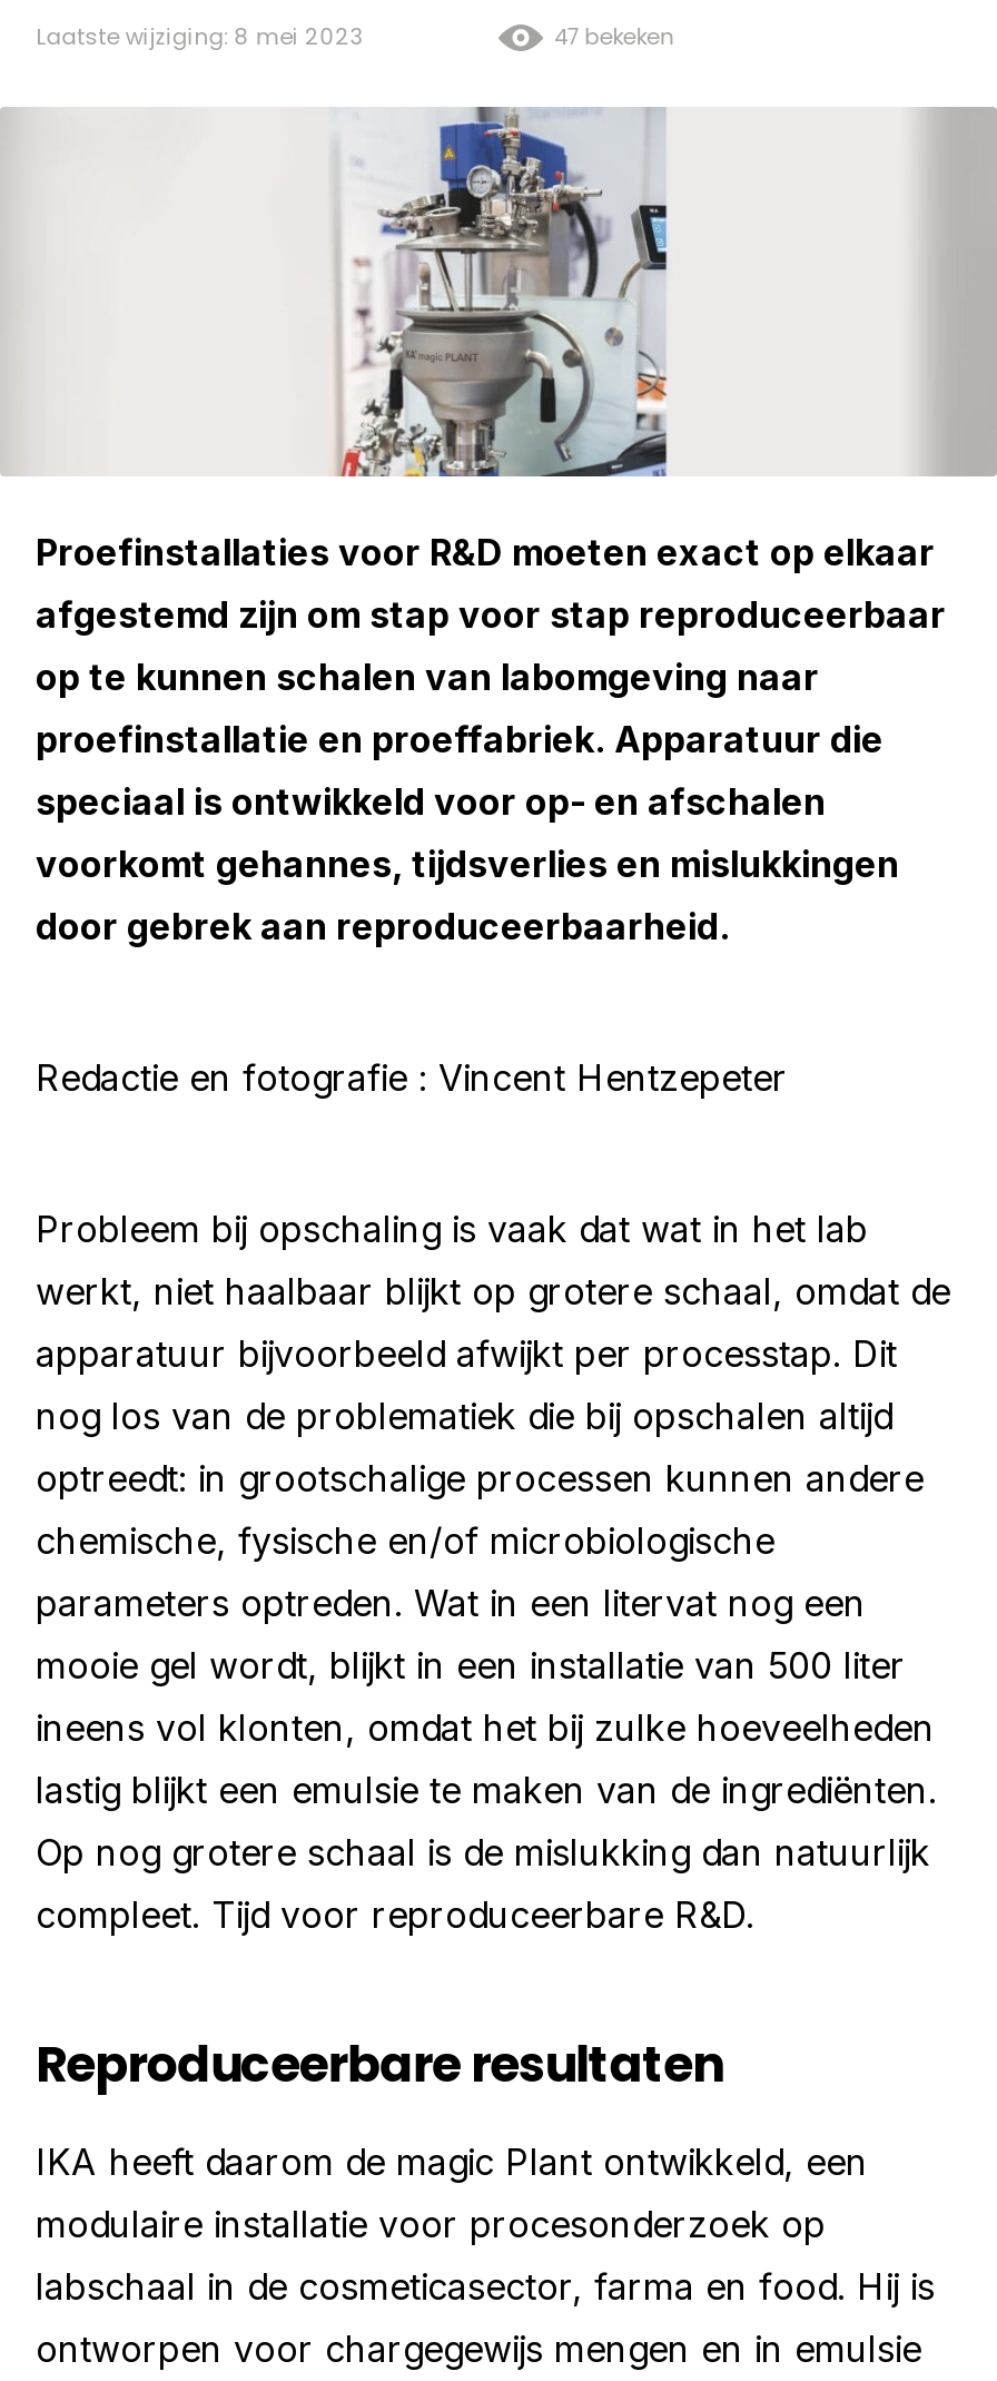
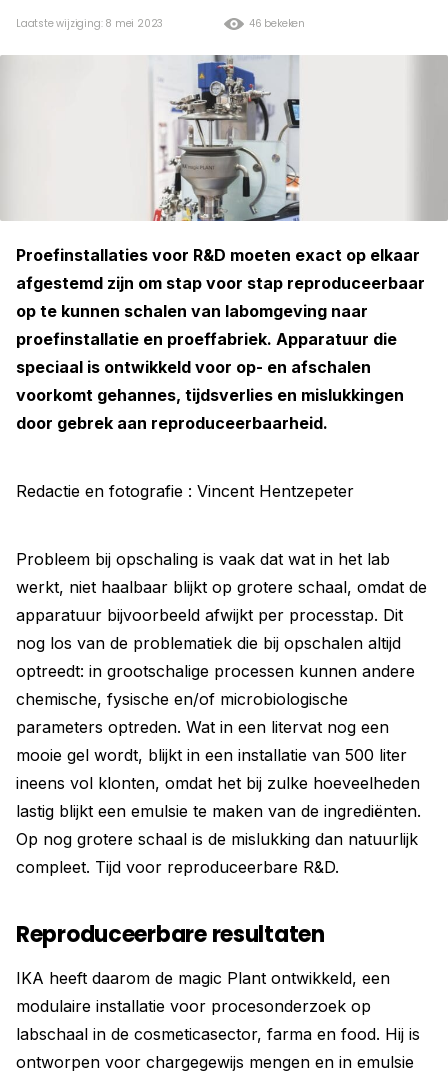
[554,20,674,53] 47 bekeken -> [249,16,305,31] 46 bekeken

